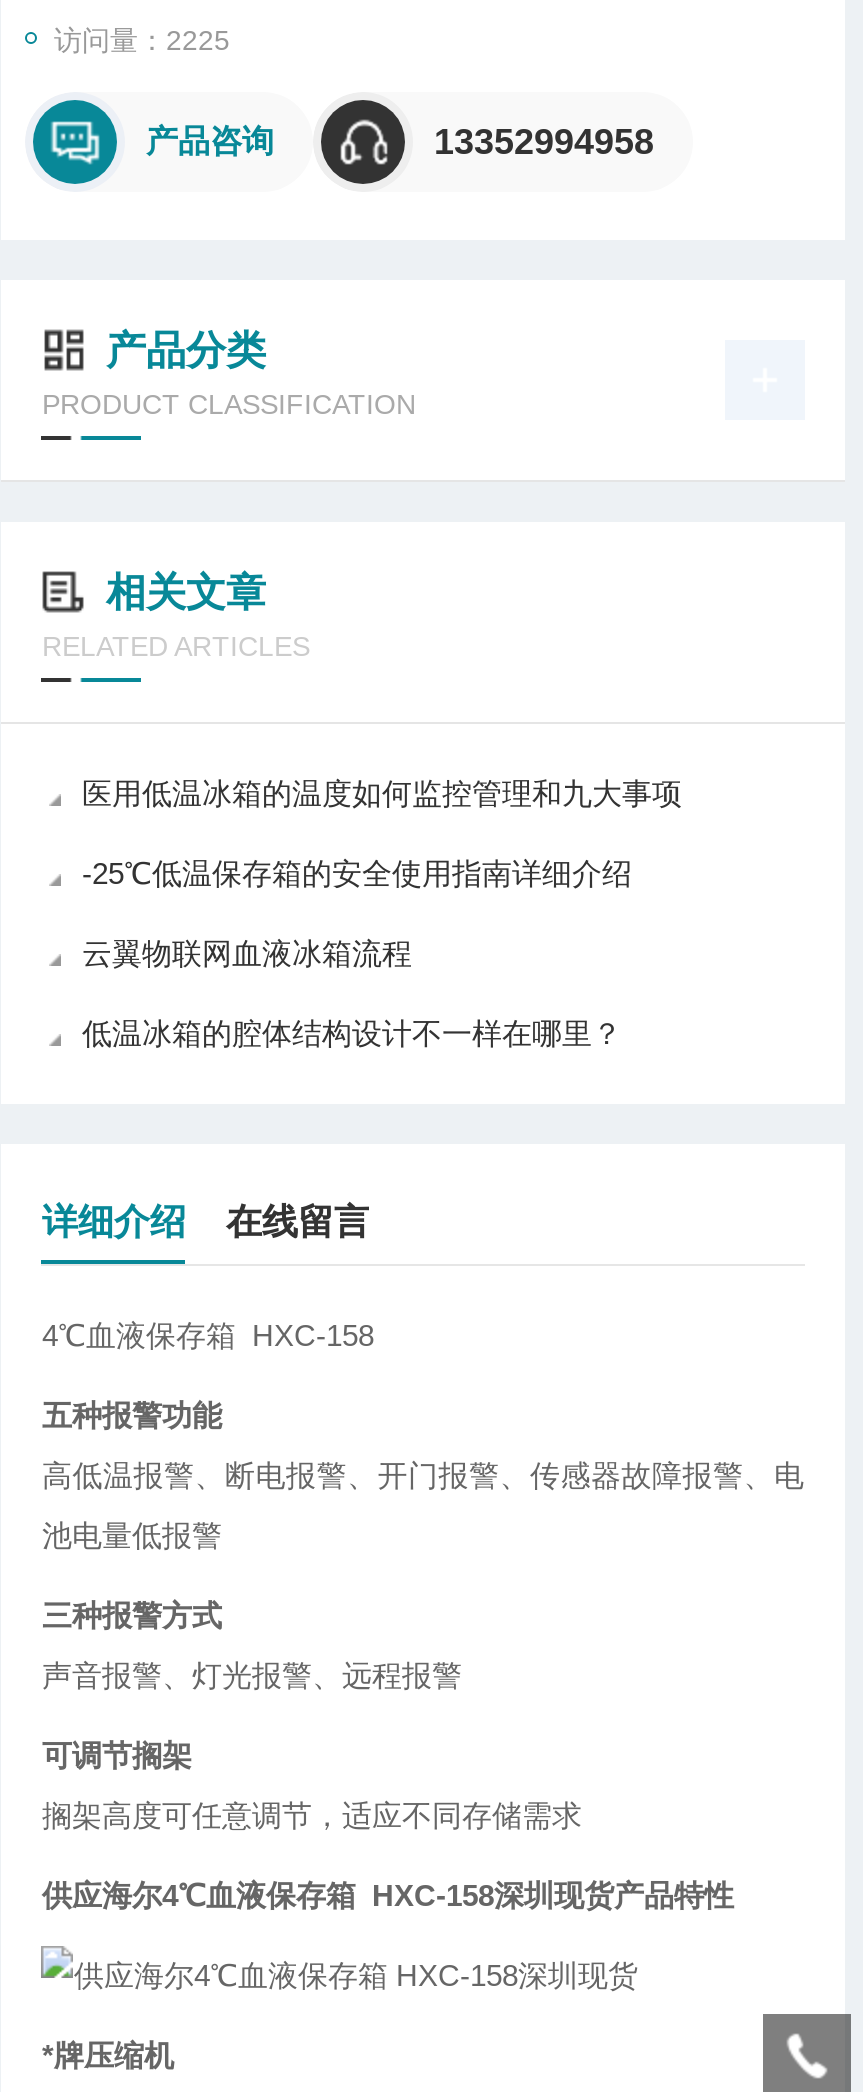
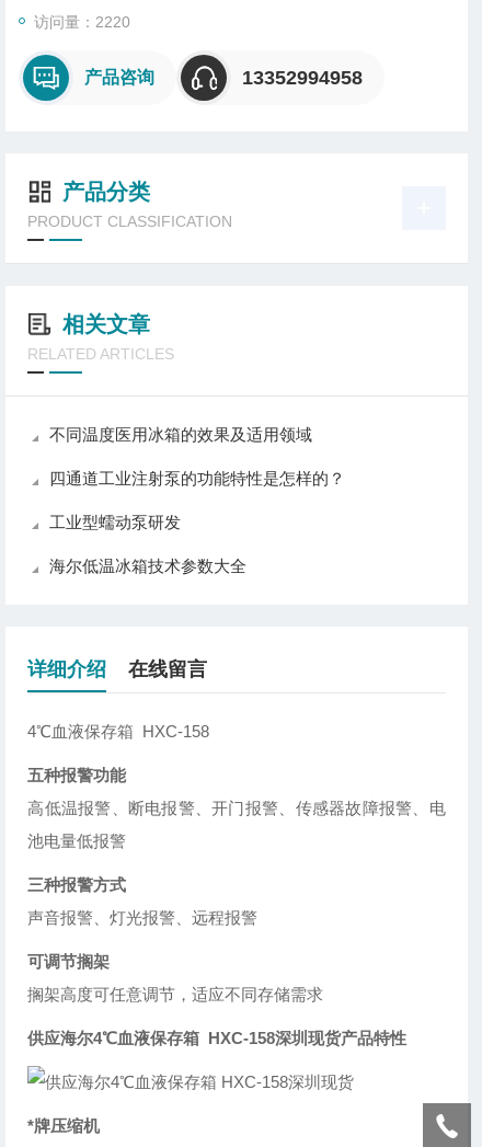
[54,24,230,56] 访问量：2225 -> [34,13,131,31] 访问量：2220
[82,776,682,810] 医用低温冰箱的温度如何监控管理和九大事项 -> [50,425,313,444] 不同温度医用冰箱的效果及适用领域
[82,856,632,890] -25℃低温保存箱的安全使用指南详细介绍 -> [50,469,346,488] 四通道工业注射泵的功能特性是怎样的？
[82,936,412,970] 云翼物联网血液冰箱流程 -> [50,513,181,532] 工业型蠕动泵研发
[82,1016,622,1050] 低温冰箱的腔体结构设计不一样在哪里？ -> [50,557,247,575] 海尔低温冰箱技术参数大全

